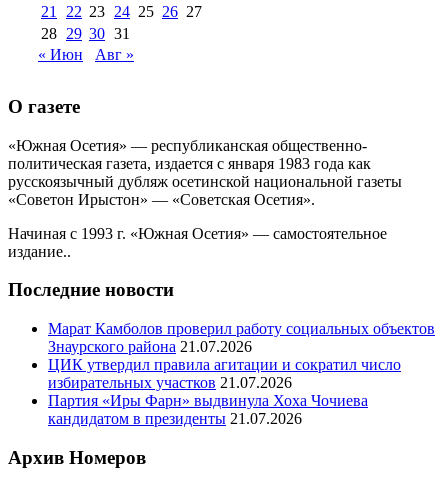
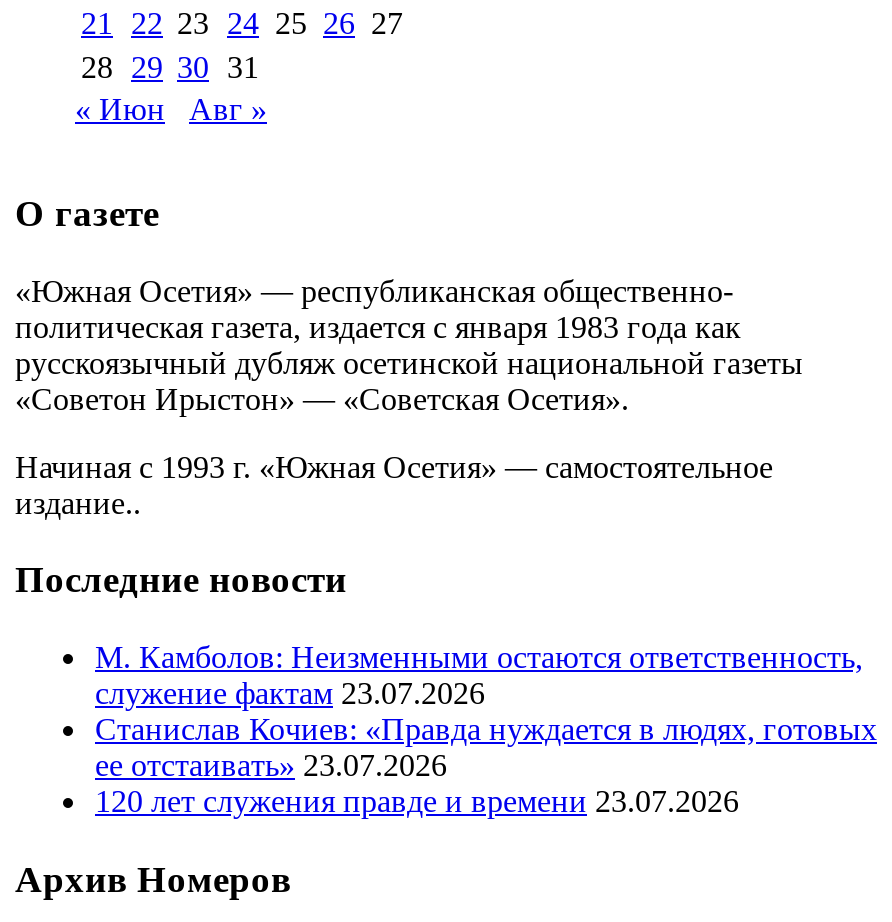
[48,320,435,427] Марат Камболов проверил работу социальных объектов | Знаурского района 21.07.2026 | ЦИК утвердил правила агитации и сократил число | избирательных участков 21.07.2026 | Партия «Иры Фарн» выдвинула Хоха Чочиева | кандидатом в президенты 21.07.2026 -> [95,640,877,818] М. Камболов: Неизменными остаются ответственность, | служение фактам 23.07.2026 | Станислав Кочиев: «Правда нуждается в людях, готовых | ее отстаивать» 23.07.2026 | 120 лет служения правде и времени 23.07.2026

